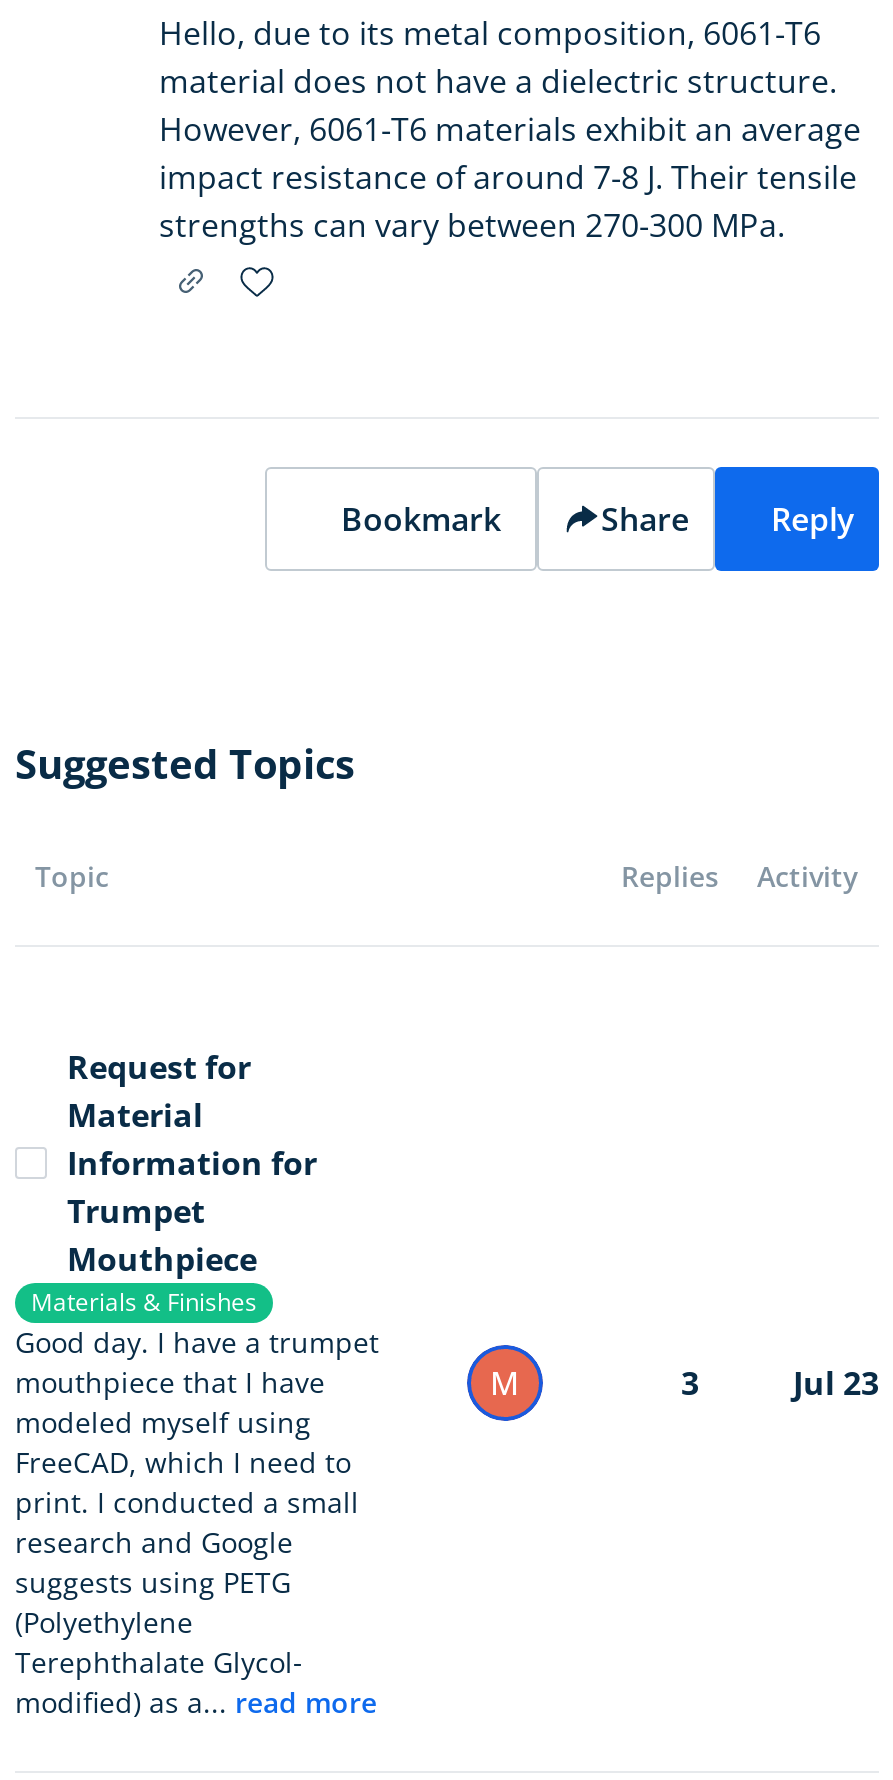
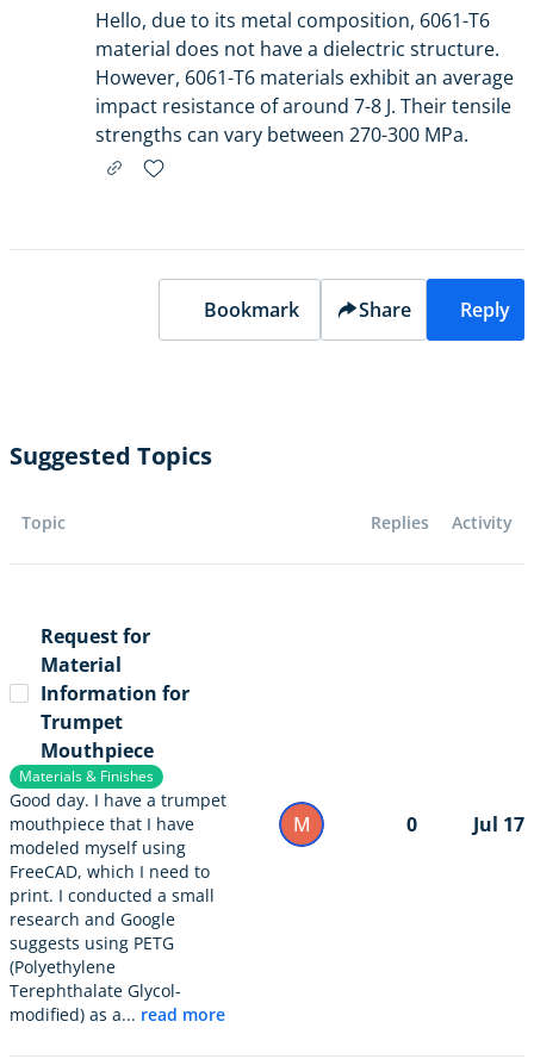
[681,1361,699,1405] 3 -> [406,811,417,837] 0
[793,1361,879,1405] Jul 23 -> [473,811,524,837] Jul 17

